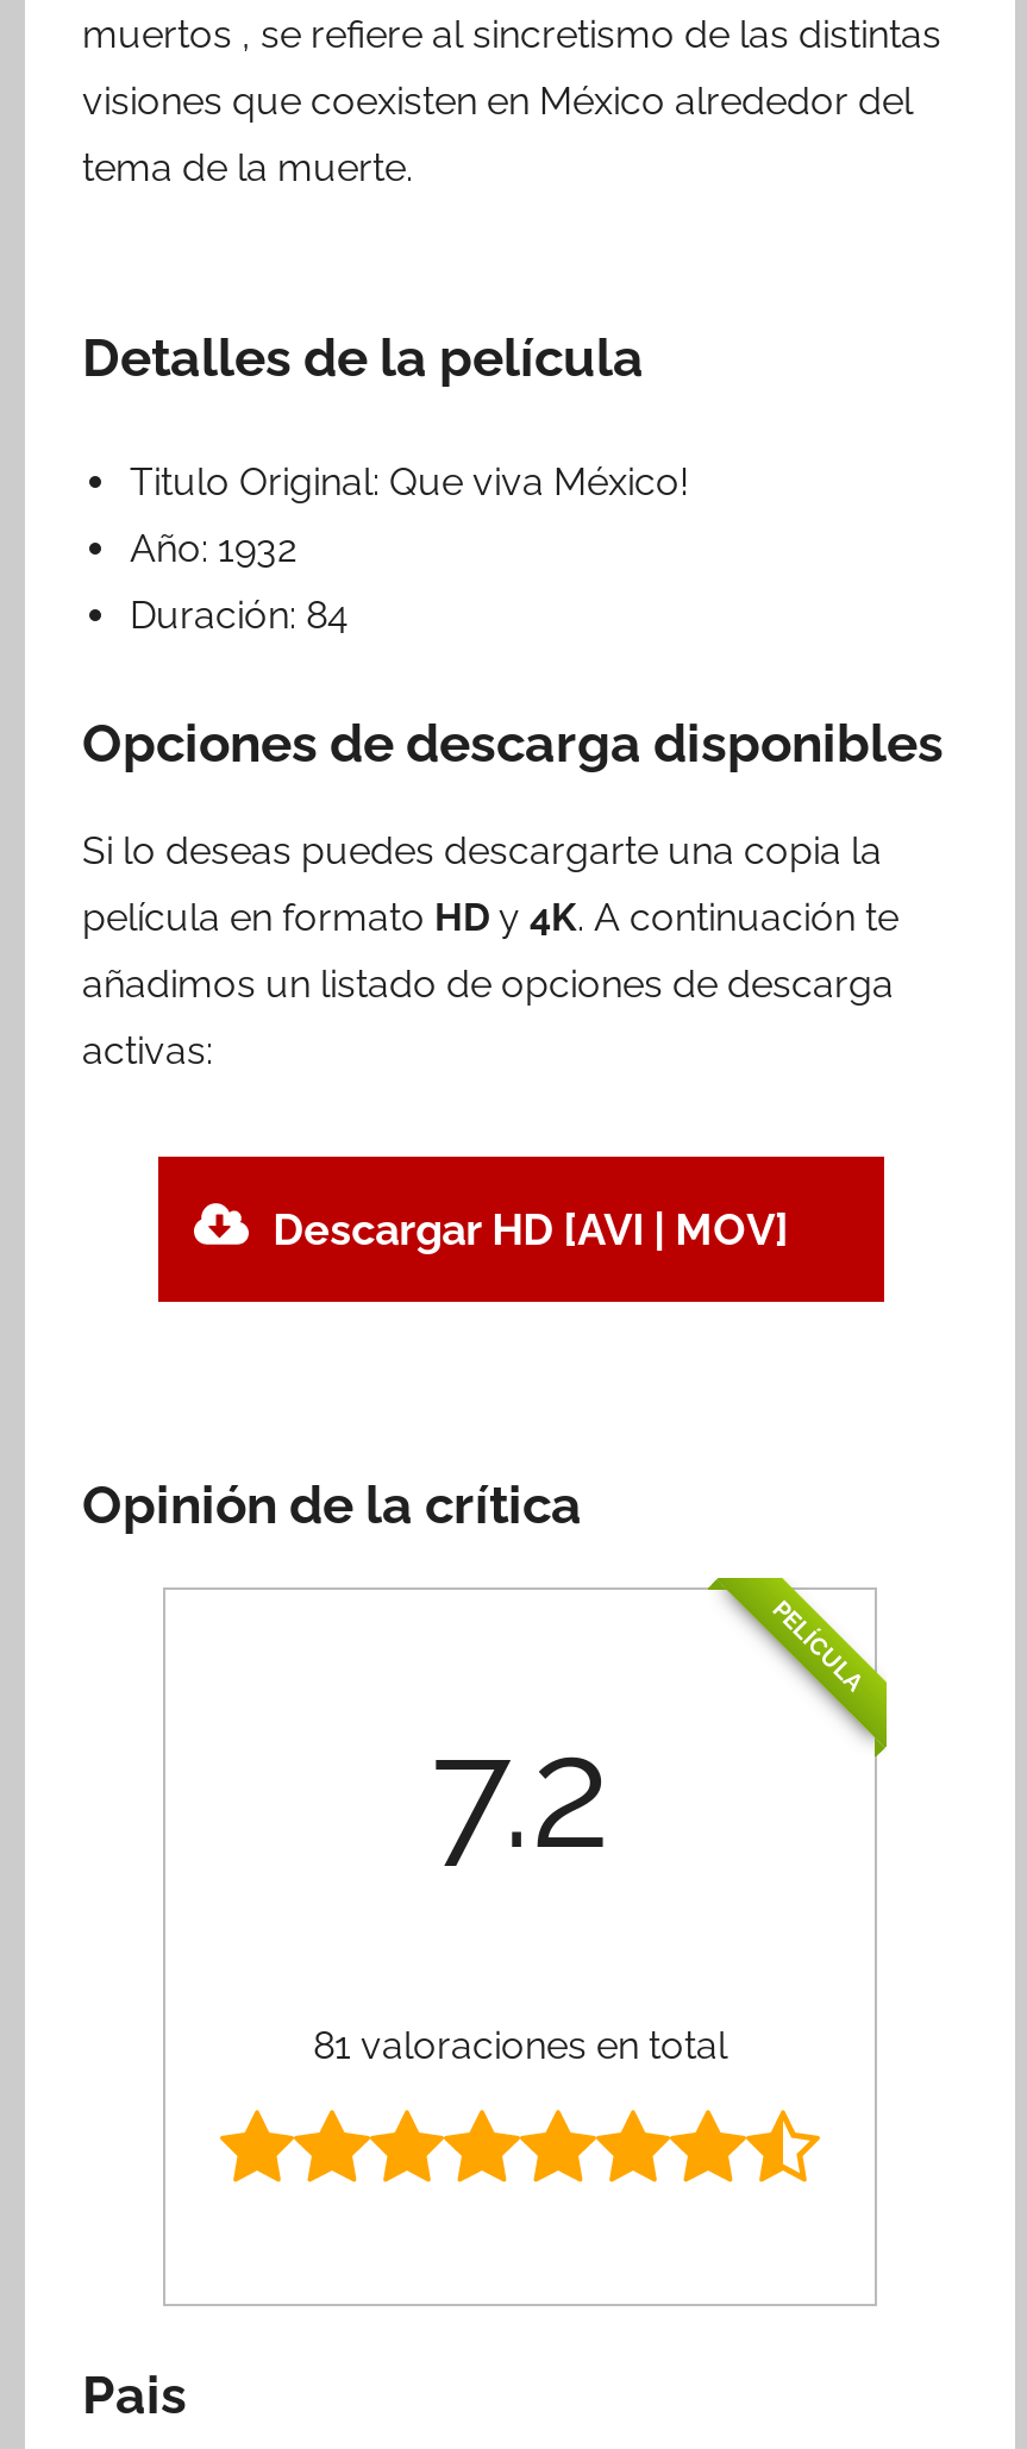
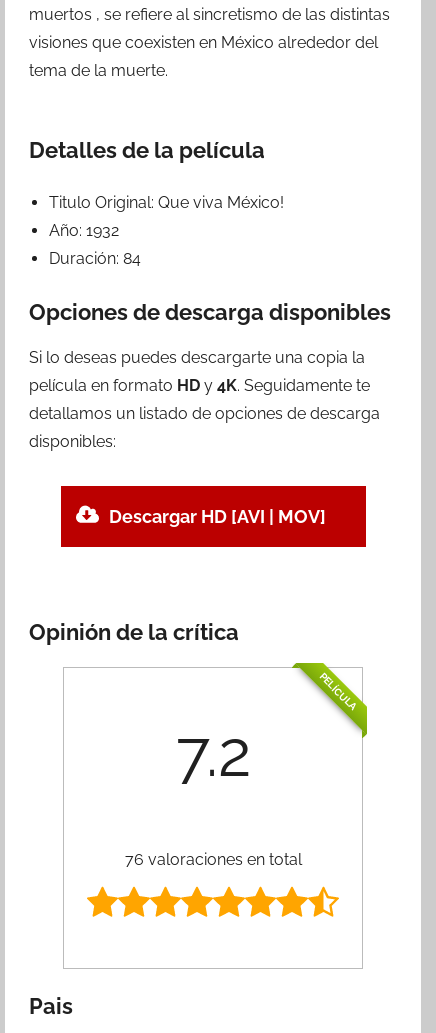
[82,895,898,940] película en formato HD y 4K. A continuación te -> [29,376,370,395] película en formato HD y 4K. Seguidamente te
[82,961,894,1006] añadimos un listado de opciones de descarga -> [29,404,380,423] detallamos un listado de opciones de descarga
[82,1028,213,1073] activas: -> [29,432,116,451] disponibles:
[313,2023,727,2068] 81 valoraciones en total -> [124,850,301,869] 76 valoraciones en total

